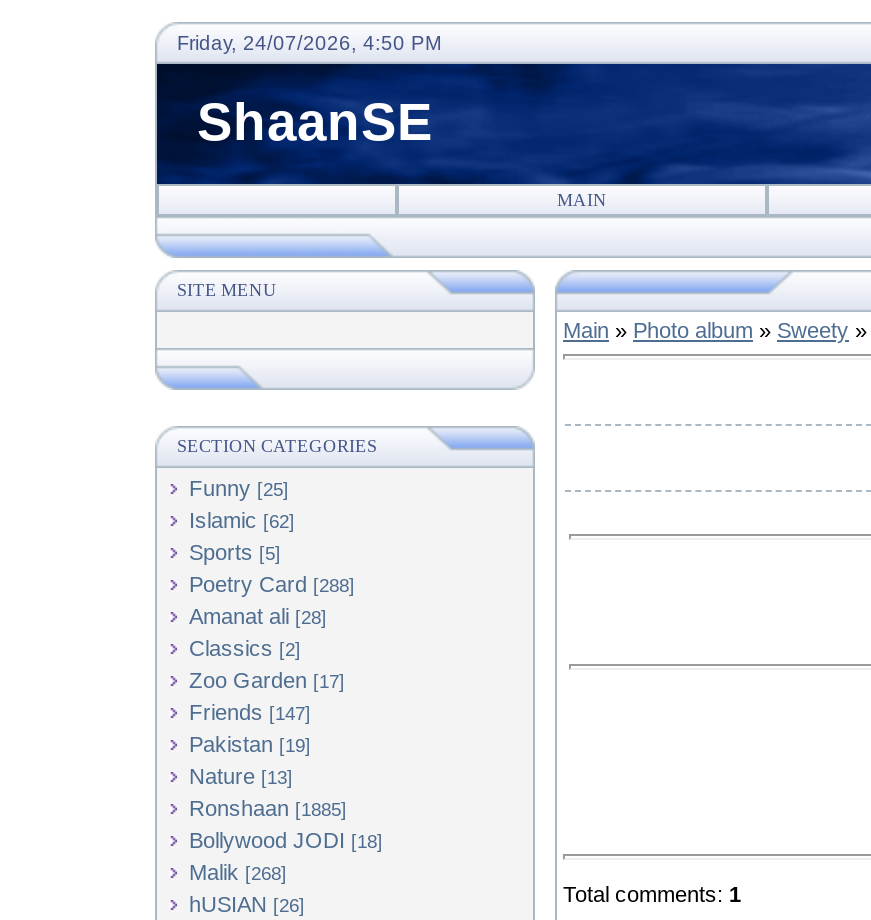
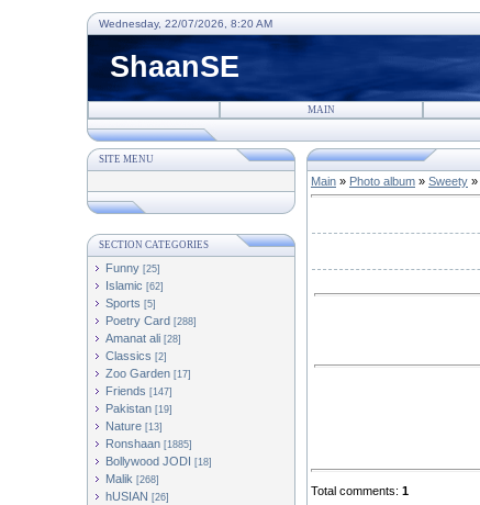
[177,32,441,54] Friday, 24/07/2026, 4:50 PM -> [99,18,272,30] Wednesday, 22/07/2026, 8:20 AM

